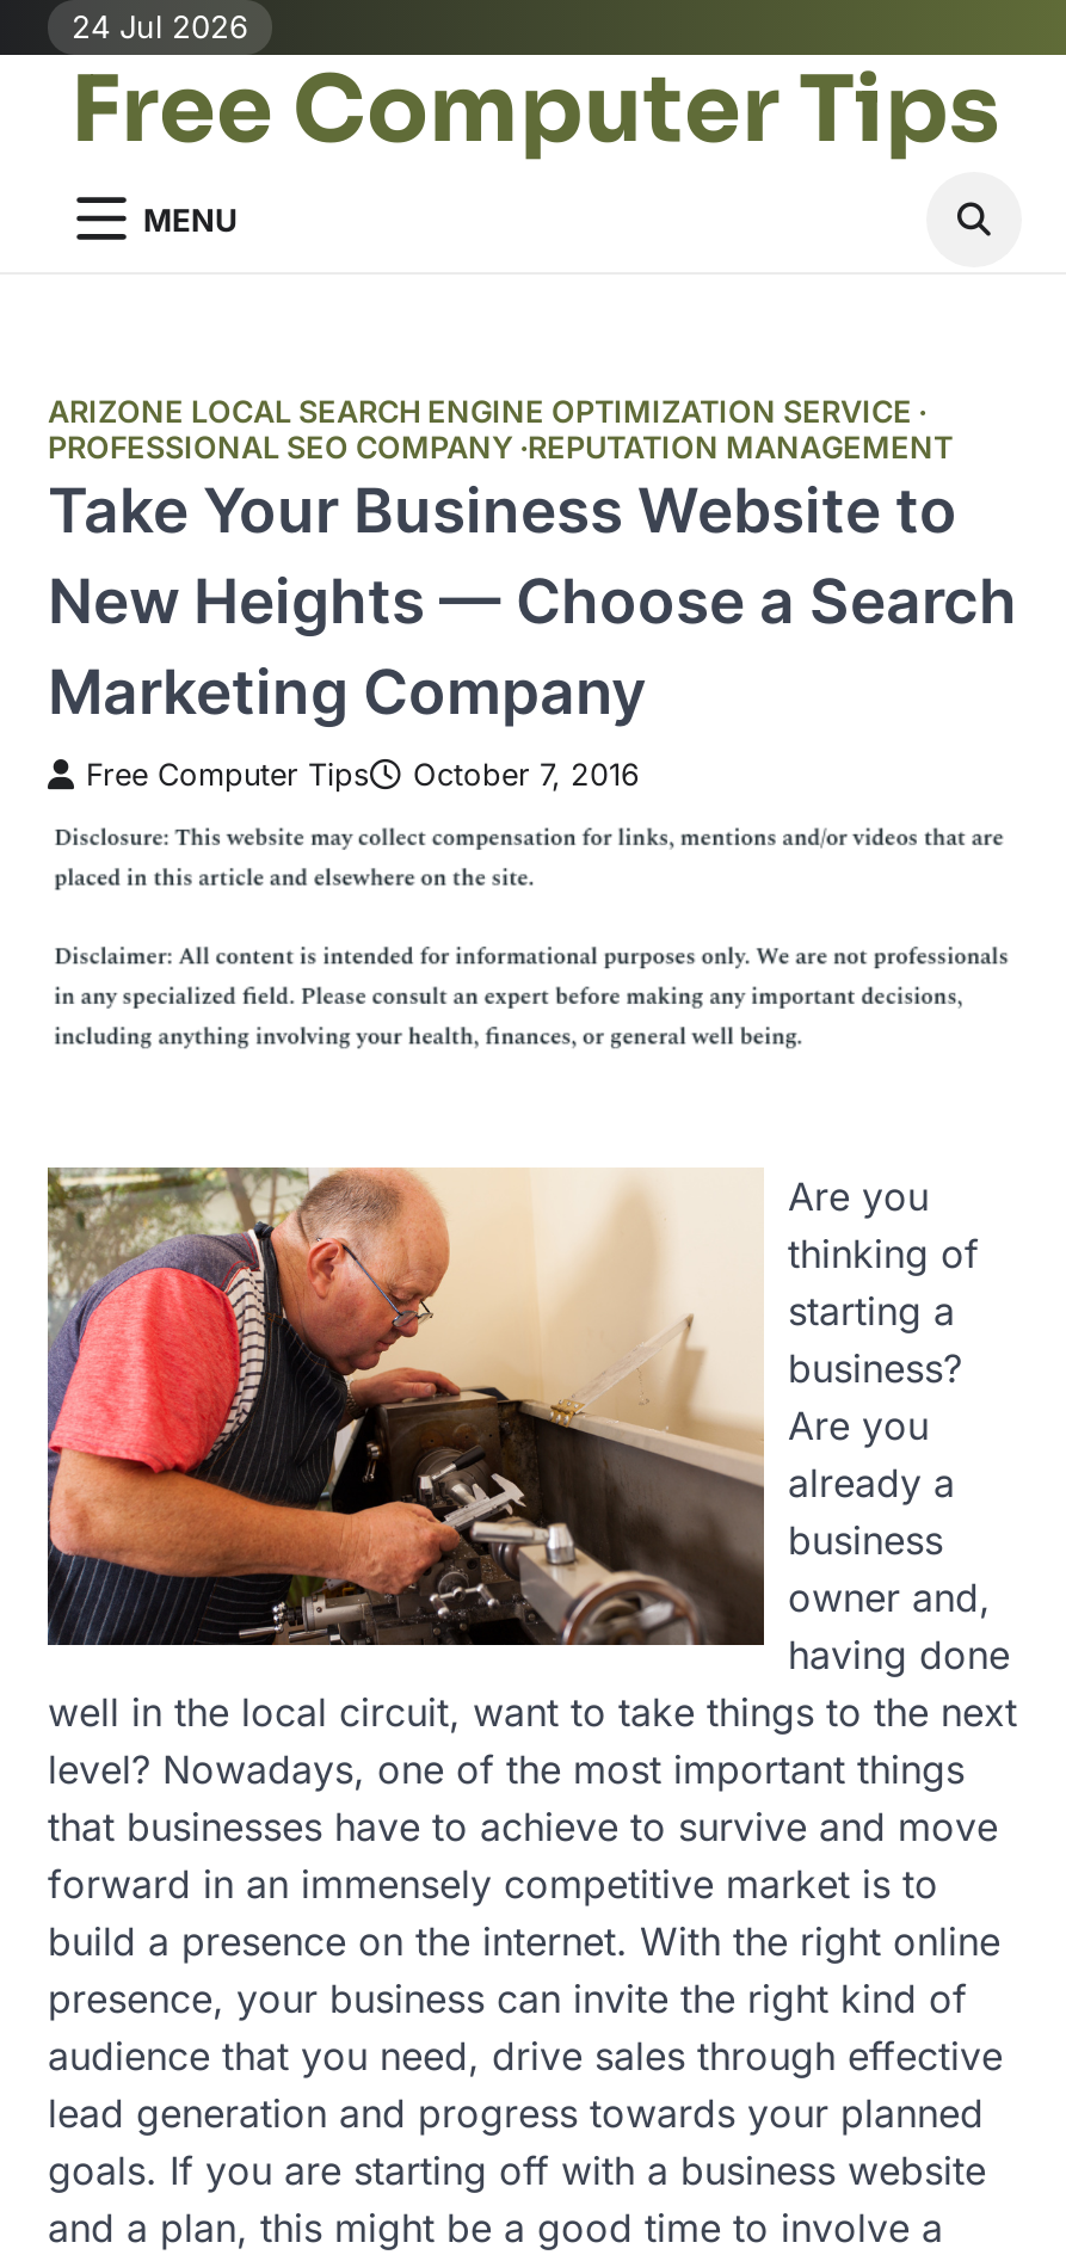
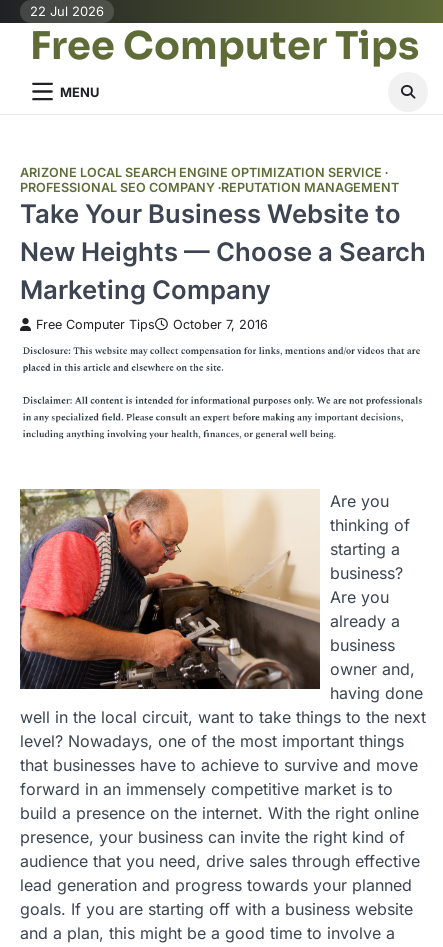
[72,7,248,45] 24 Jul 2026 -> [30,3,104,19] 22 Jul 2026

